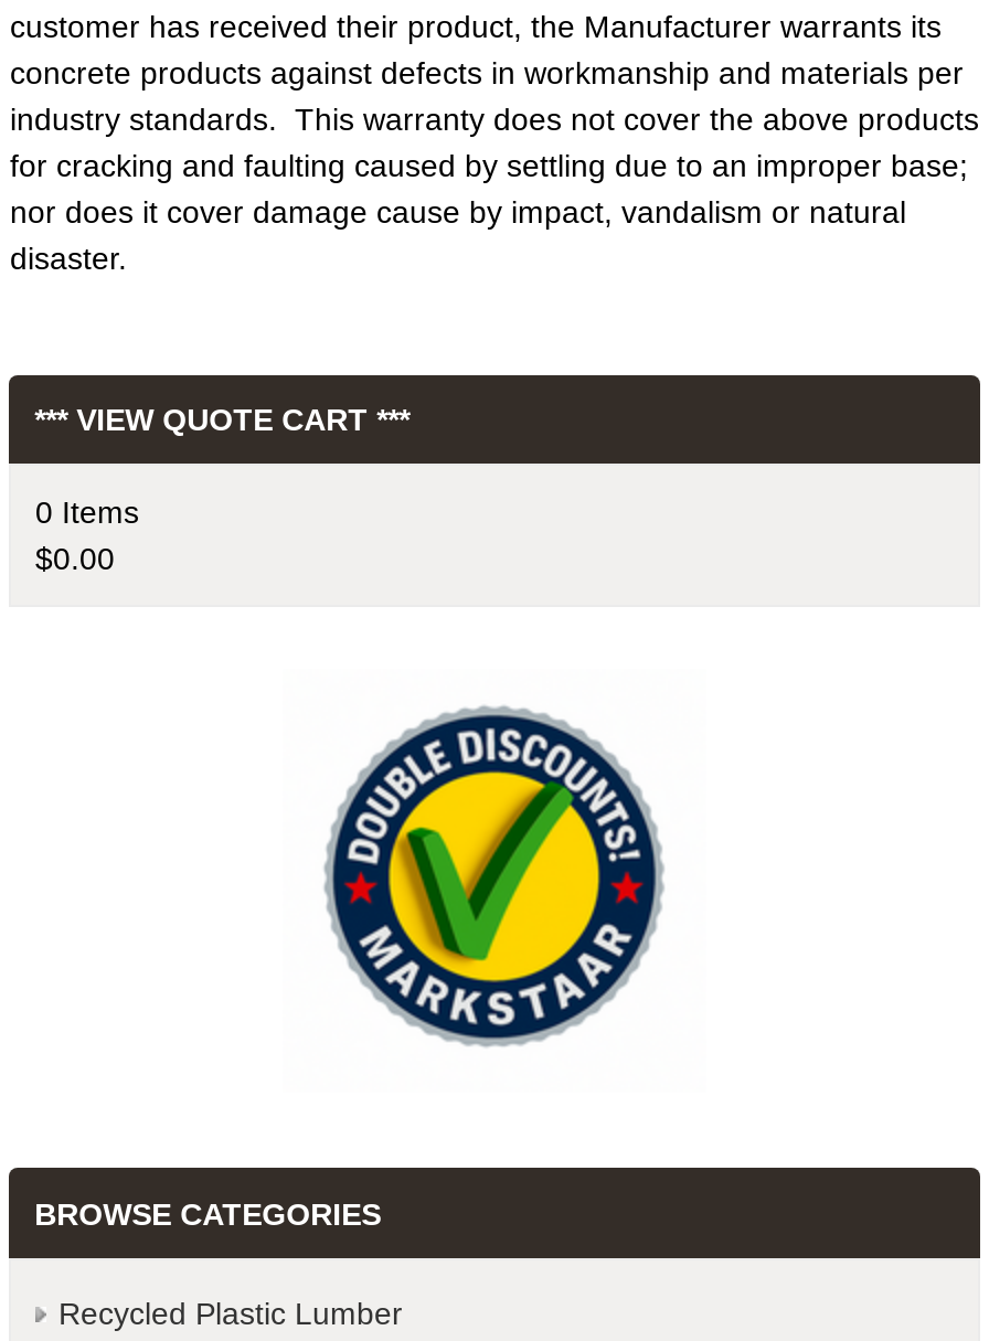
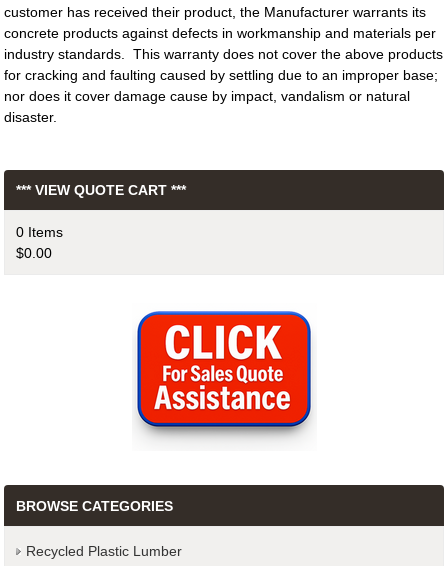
[302,706,687,1049] [image] -> [136,310,312,438] [image]

